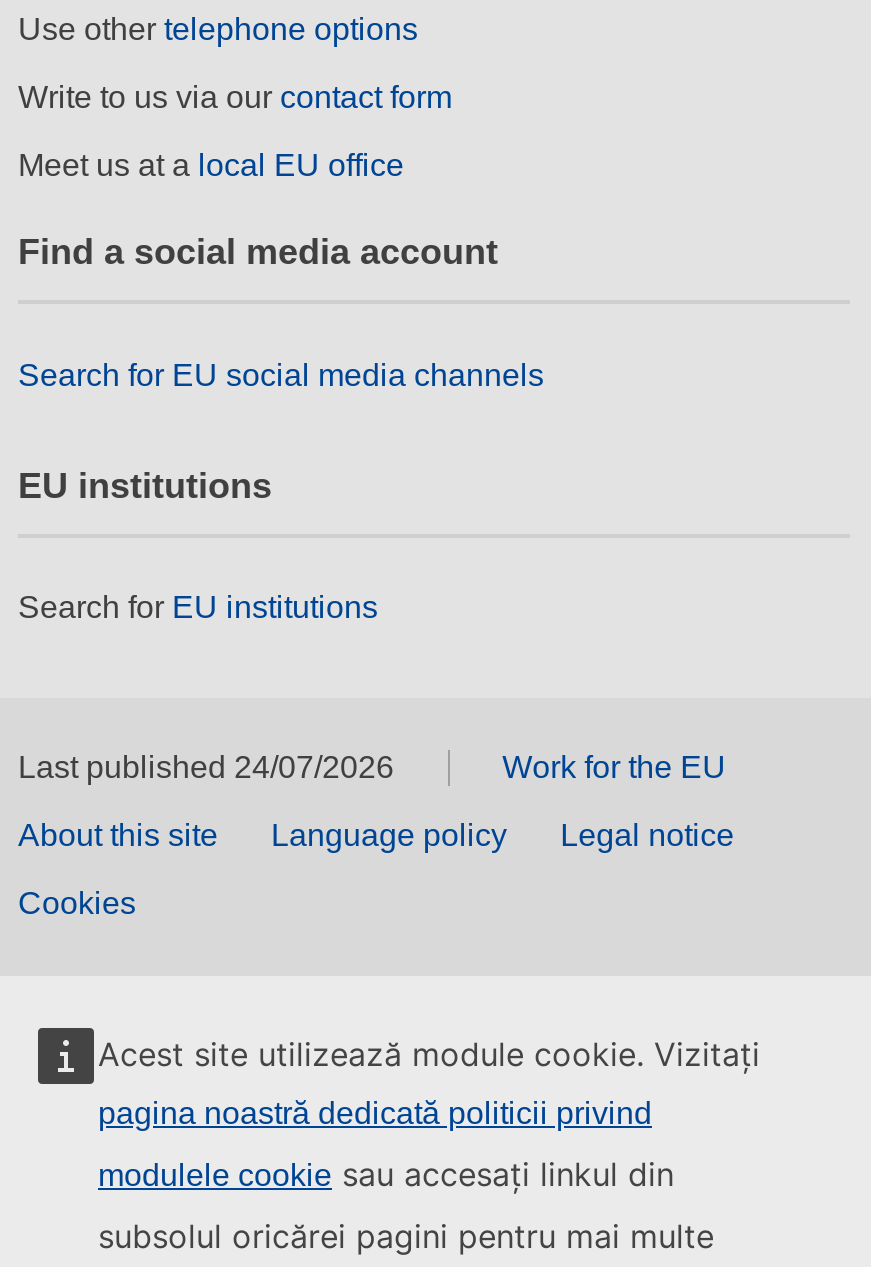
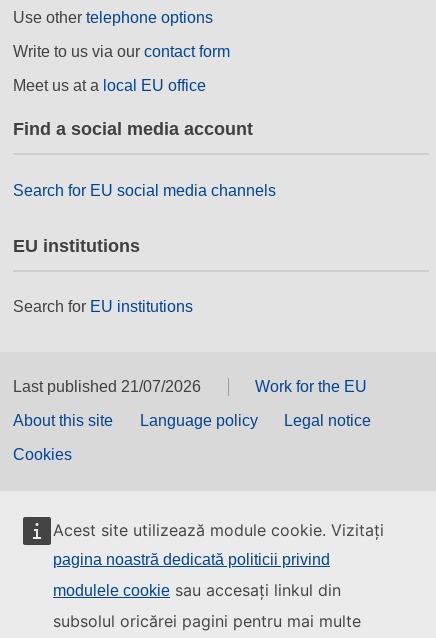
[18,751,394,785] Last published 24/07/2026 -> [13,378,201,395] Last published 21/07/2026

